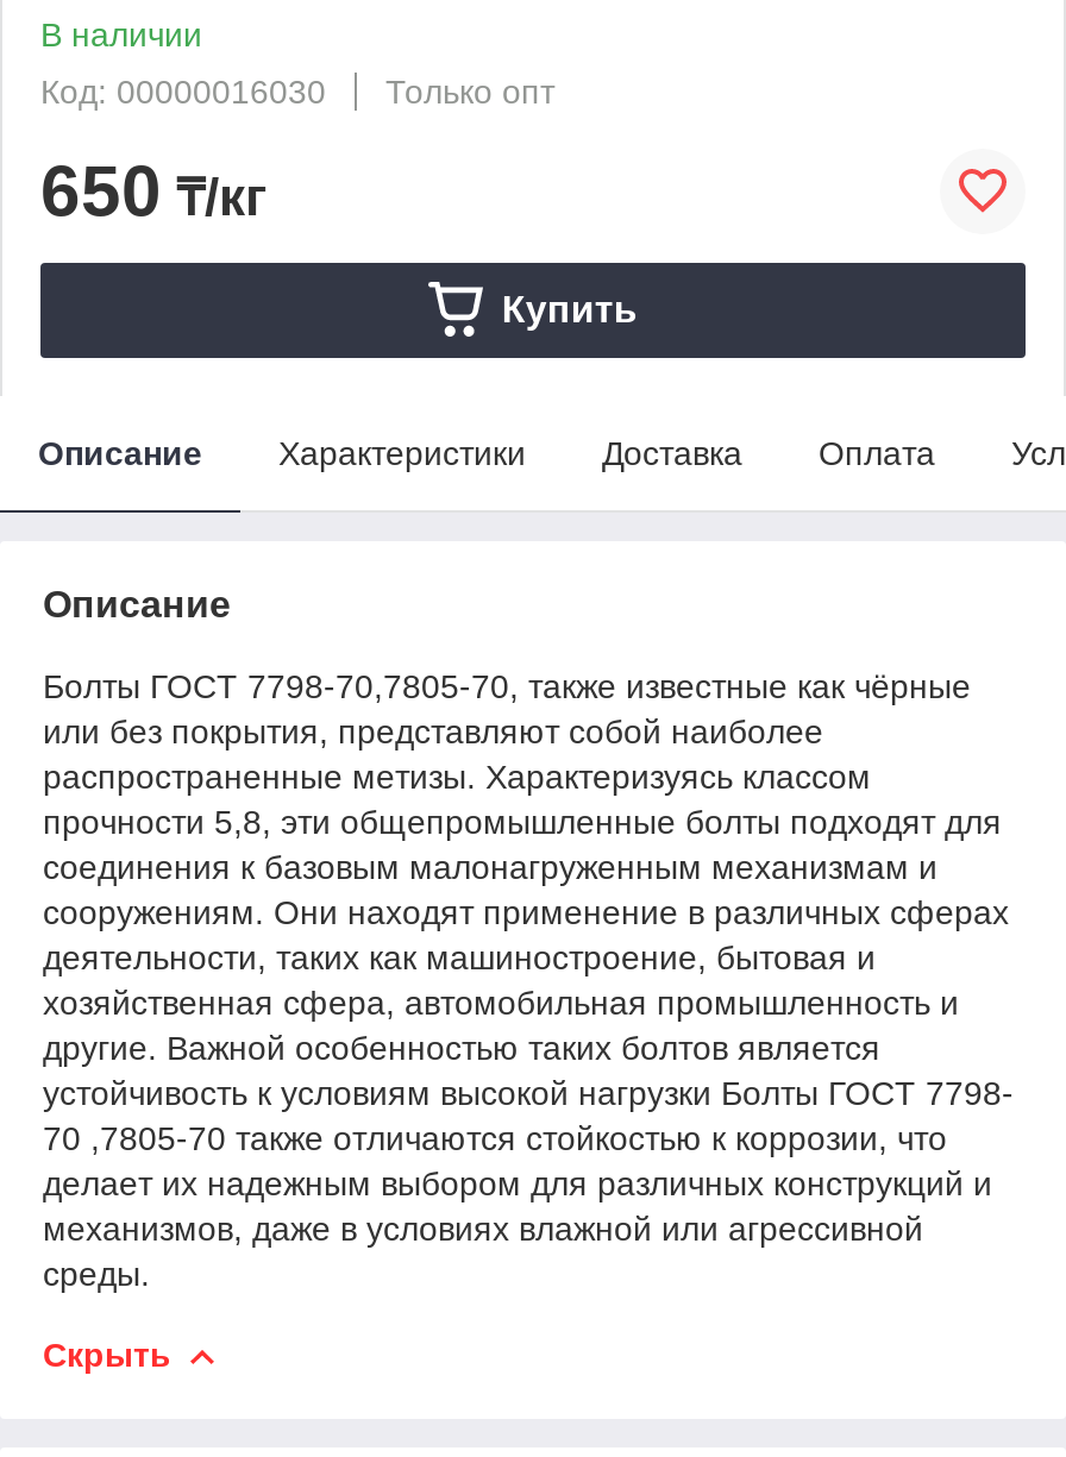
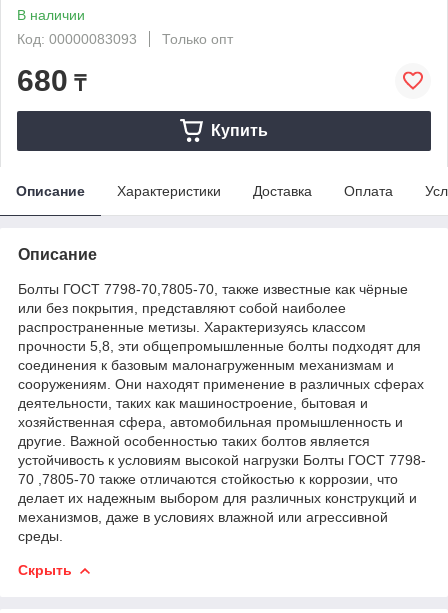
[40,72,554,110] Код: 00000016030 Только опт -> [17,31,233,47] Код: 00000083093 Только опт
[40,151,266,229] 650 ₸/кг -> [17,64,86,97] 680 ₸

